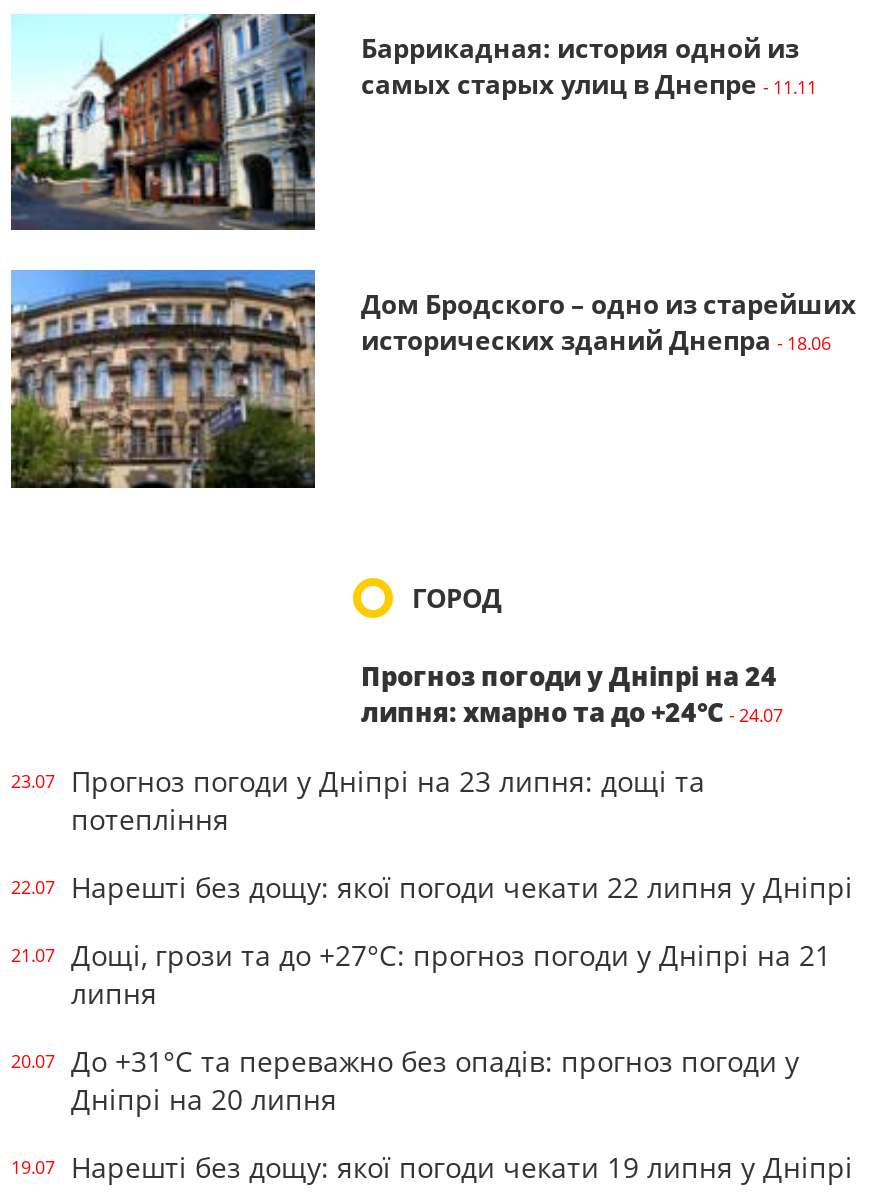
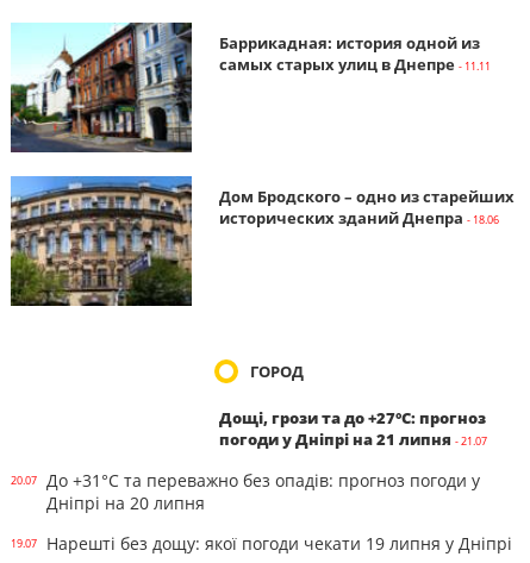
[11,657,853,1011] Прогноз погоди у Дніпрі на 24 | липня: хмарно та до +24°С - 24.07 | 23.07 | Прогноз погоди у Дніпрі на 23 липня: дощі та | потепління | 22.07 | Нарешті без дощу: якої погоди чекати 22 липня у Дніпрі | 21.07 | Дощі, грози та до +27°С: прогноз погоди у Дніпрі на 21 | липня -> [219,407,487,449] Дощі, грози та до +27°С: прогноз | погоди у Дніпрі на 21 липня - 21.07

